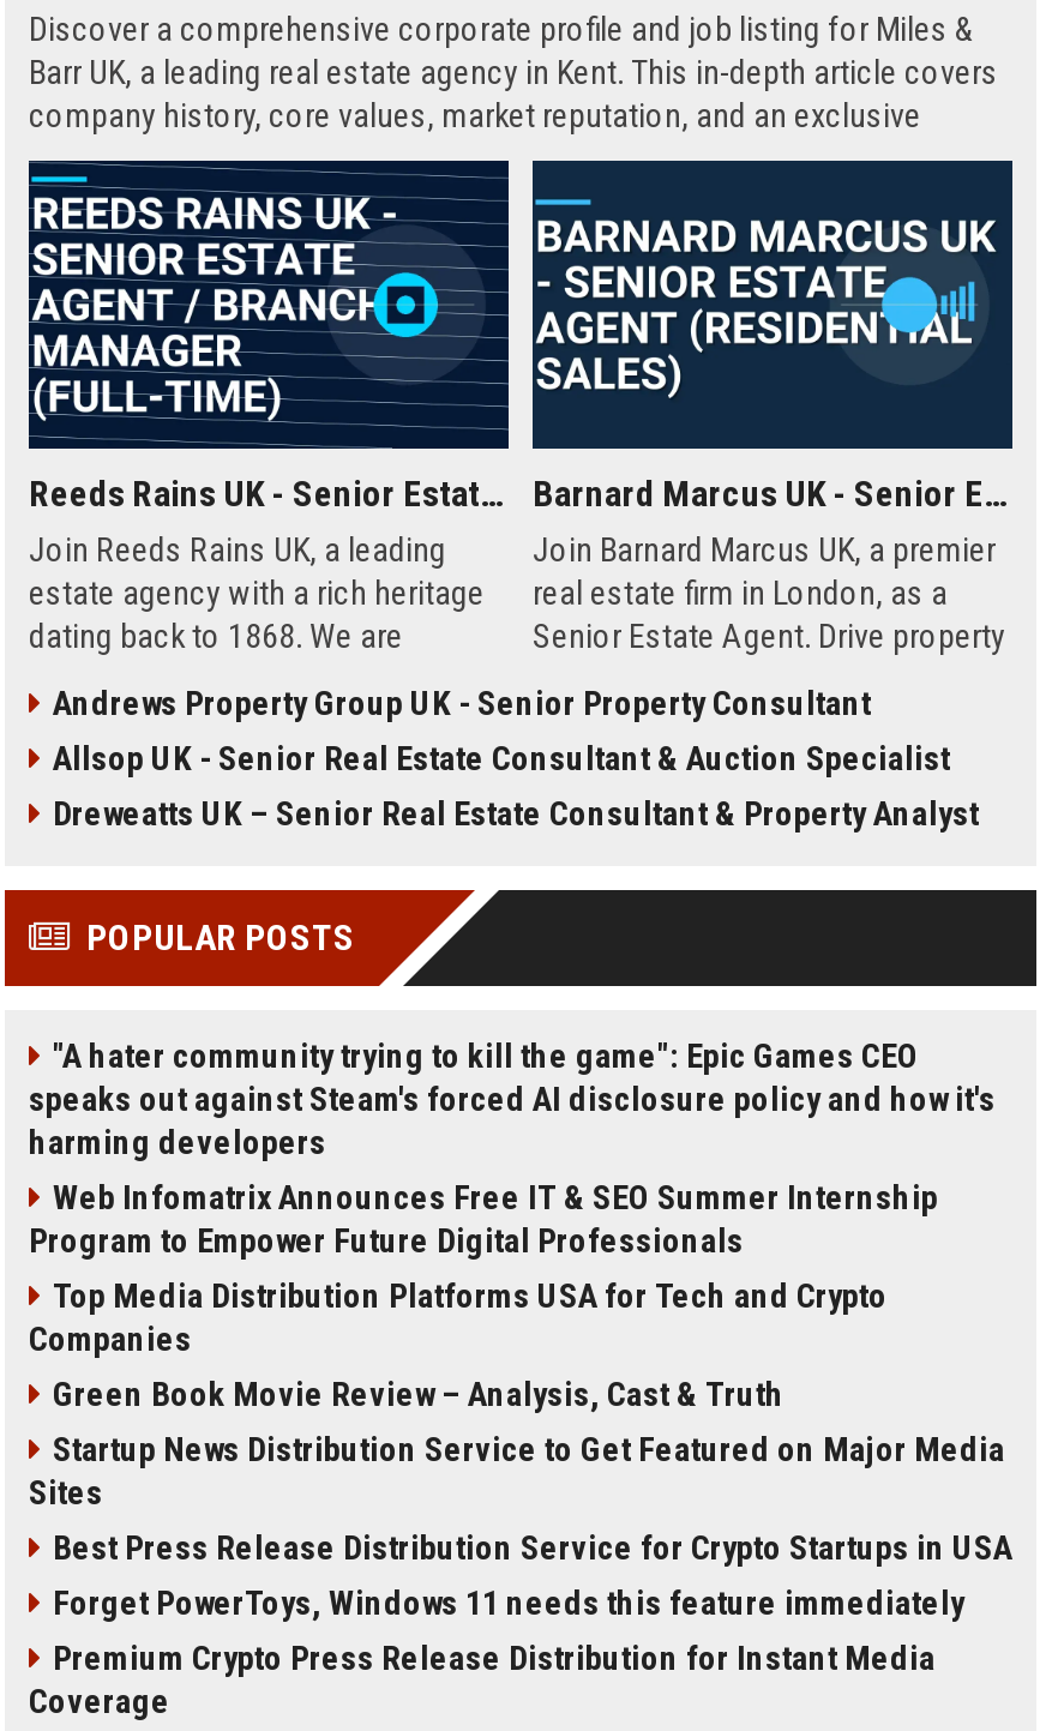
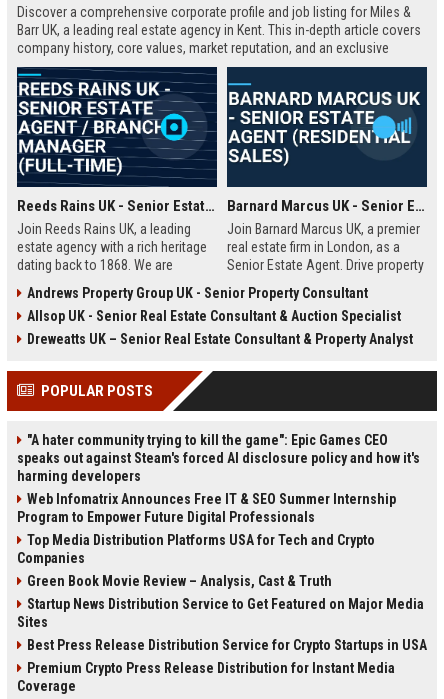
[53,1583,964,1622] Forget PowerToys, Windows 11 needs this feature immediately -> none

